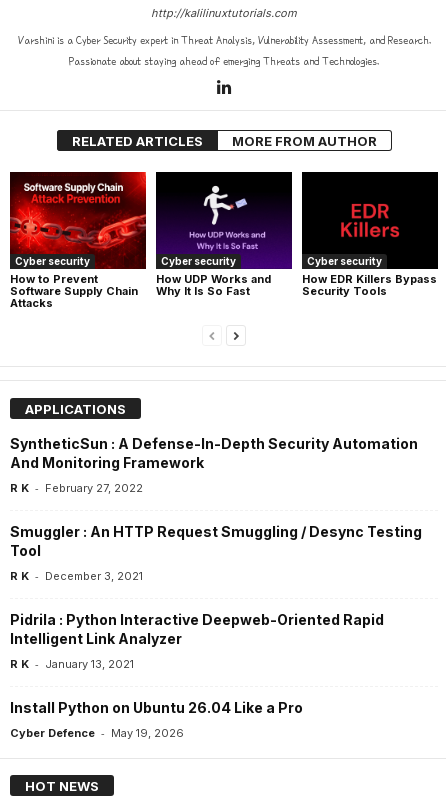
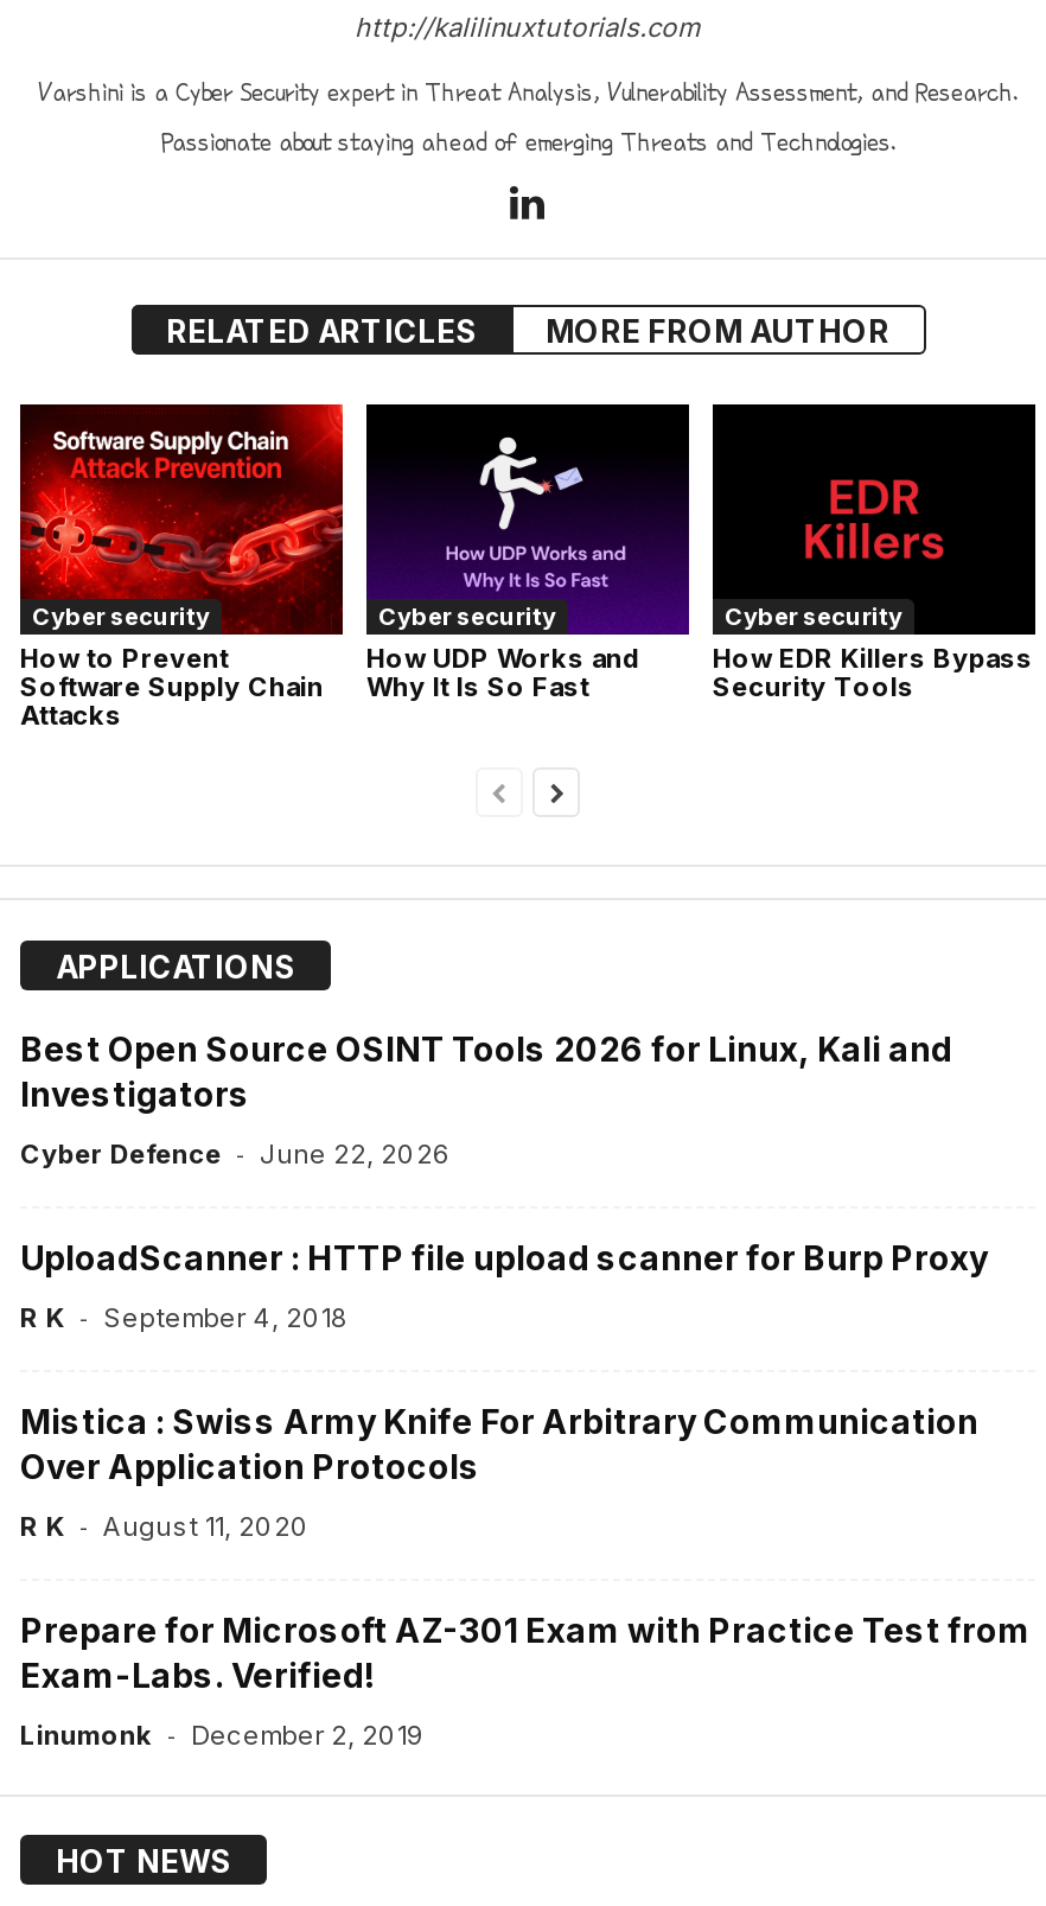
[10,435,418,471] SyntheticSun : A Defense-In-Depth Security Automation | And Monitoring Framework -> [20,1027,952,1113] Best Open Source OSINT Tools 2026 for Linux, Kali and | Investigators
[10,480,143,495] R K - February 27, 2022 -> [20,1134,452,1170] Cyber Defence - June 22, 2026
[10,523,422,559] Smuggler : An HTTP Request Smuggling / Desync Testing | Tool -> [20,1236,988,1276] UploadScanner : HTTP file upload scanner for Burp Proxy
[10,568,143,583] R K - December 3, 2021 -> [20,1298,350,1333] R K - September 4, 2018
[10,611,384,647] Pidrila : Python Interactive Deepweb-Oriented Rapid | Intelligent Link Analyzer -> [20,1400,978,1485] Mistica : Swiss Army Knife For Arbitrary Communication | Over Application Protocols
[10,656,134,671] R K - January 13, 2021 -> [20,1507,310,1542] R K - August 11, 2020
[10,699,303,716] Install Python on Ubuntu 26.04 Like a Pro -> [20,1609,1031,1694] Prepare for Microsoft AZ-301 Exam with Practice Test from | Exam-Labs. Verified!
[10,725,184,740] Cyber Defence - May 19, 2026 -> [20,1715,426,1751] Linumonk - December 2, 2019

